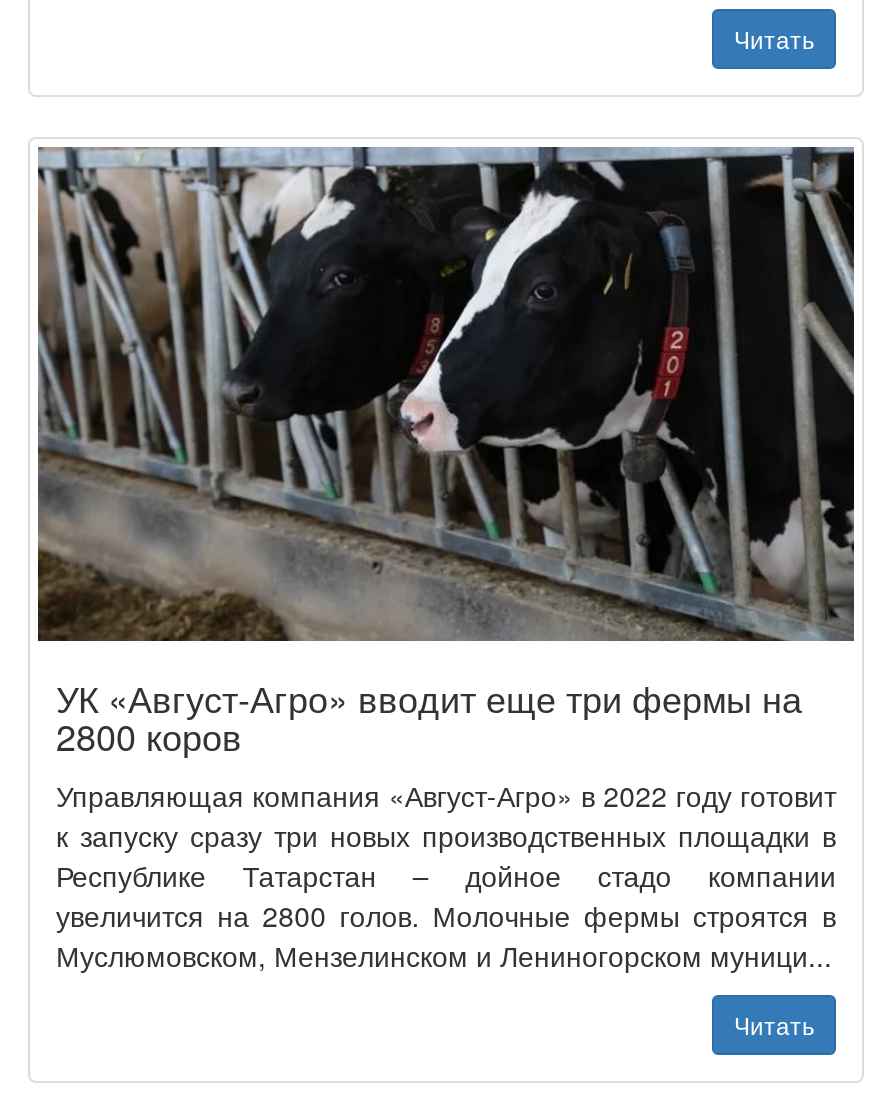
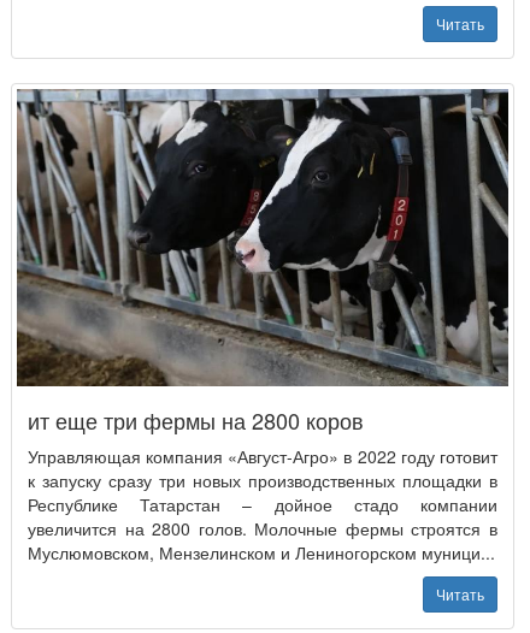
[56,671,802,761] УК «Август-Агро» вводит еще три фермы на | 2800 коров -> [28,404,364,435] ит еще три фермы на 2800 коров

